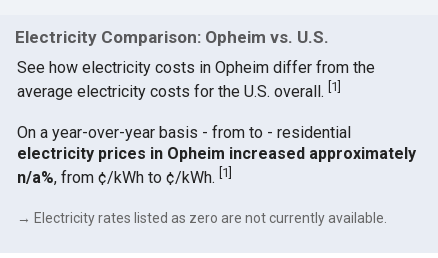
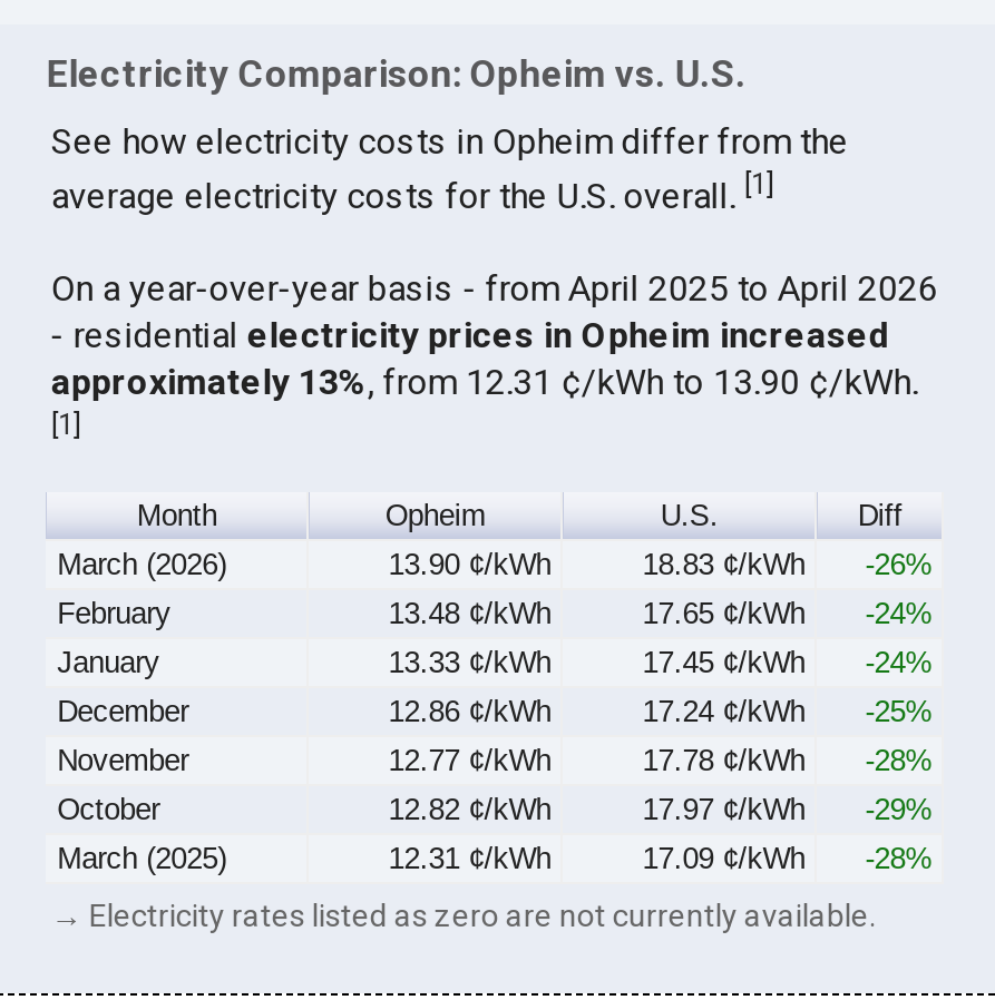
[17,123,416,188] On a year-over-year basis - from to - residential | electricity prices in Opheim increased approximately | n/a%, from ¢/kWh to ¢/kWh. [1] -> [51,267,938,876] On a year-over-year basis - from April 2025 to April 2026 | - residential electricity prices in Opheim increased | approximately 13%, from 12.31 ¢/kWh to 13.90 ¢/kWh. | [1] | Month | Opheim | U.S. | Diff | March (2026) | 13.90 ¢/kWh | 18.83 ¢/kWh | -26% | February | 13.48 ¢/kWh | 17.65 ¢/kWh | -24% | January | 13.33 ¢/kWh | 17.45 ¢/kWh | -24% | December | 12.86 ¢/kWh | 17.24 ¢/kWh | -25% | November | 12.77 ¢/kWh | 17.78 ¢/kWh | -28% | October | 12.82 ¢/kWh | 17.97 ¢/kWh | -29% | March (2025) | 12.31 ¢/kWh | 17.09 ¢/kWh | -28%

